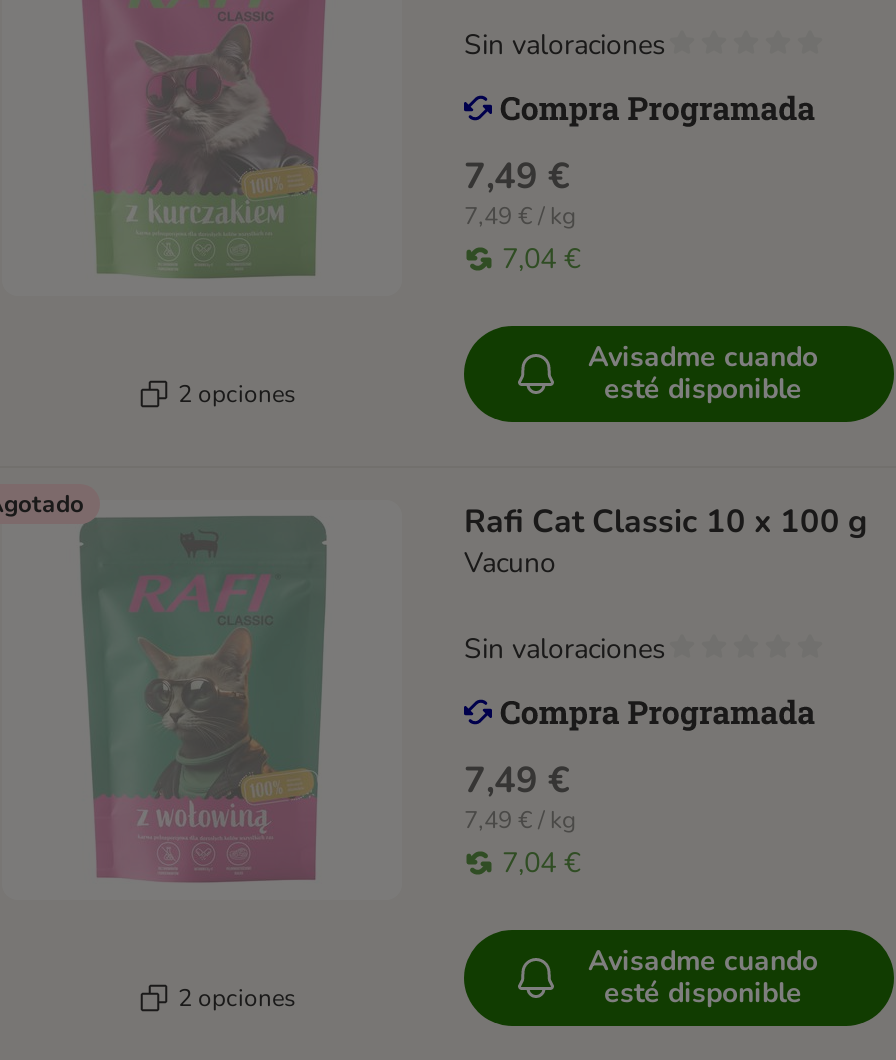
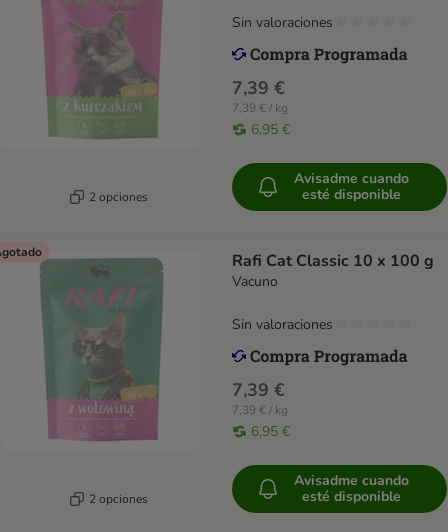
[464,152,570,200] 7,49 € -> [232,76,285,100] 7,39 €
[464,200,576,232] 7,49 € / kg -> [232,100,288,116] 7,39 € / kg
[502,240,580,278] 7,04 € -> [251,120,290,139] 6,95 €
[464,756,570,804] 7,49 € -> [232,378,285,402] 7,39 €
[464,804,576,836] 7,49 € / kg -> [232,402,288,418] 7,39 € / kg
[502,844,580,882] 7,04 € -> [251,422,290,441] 6,95 €

